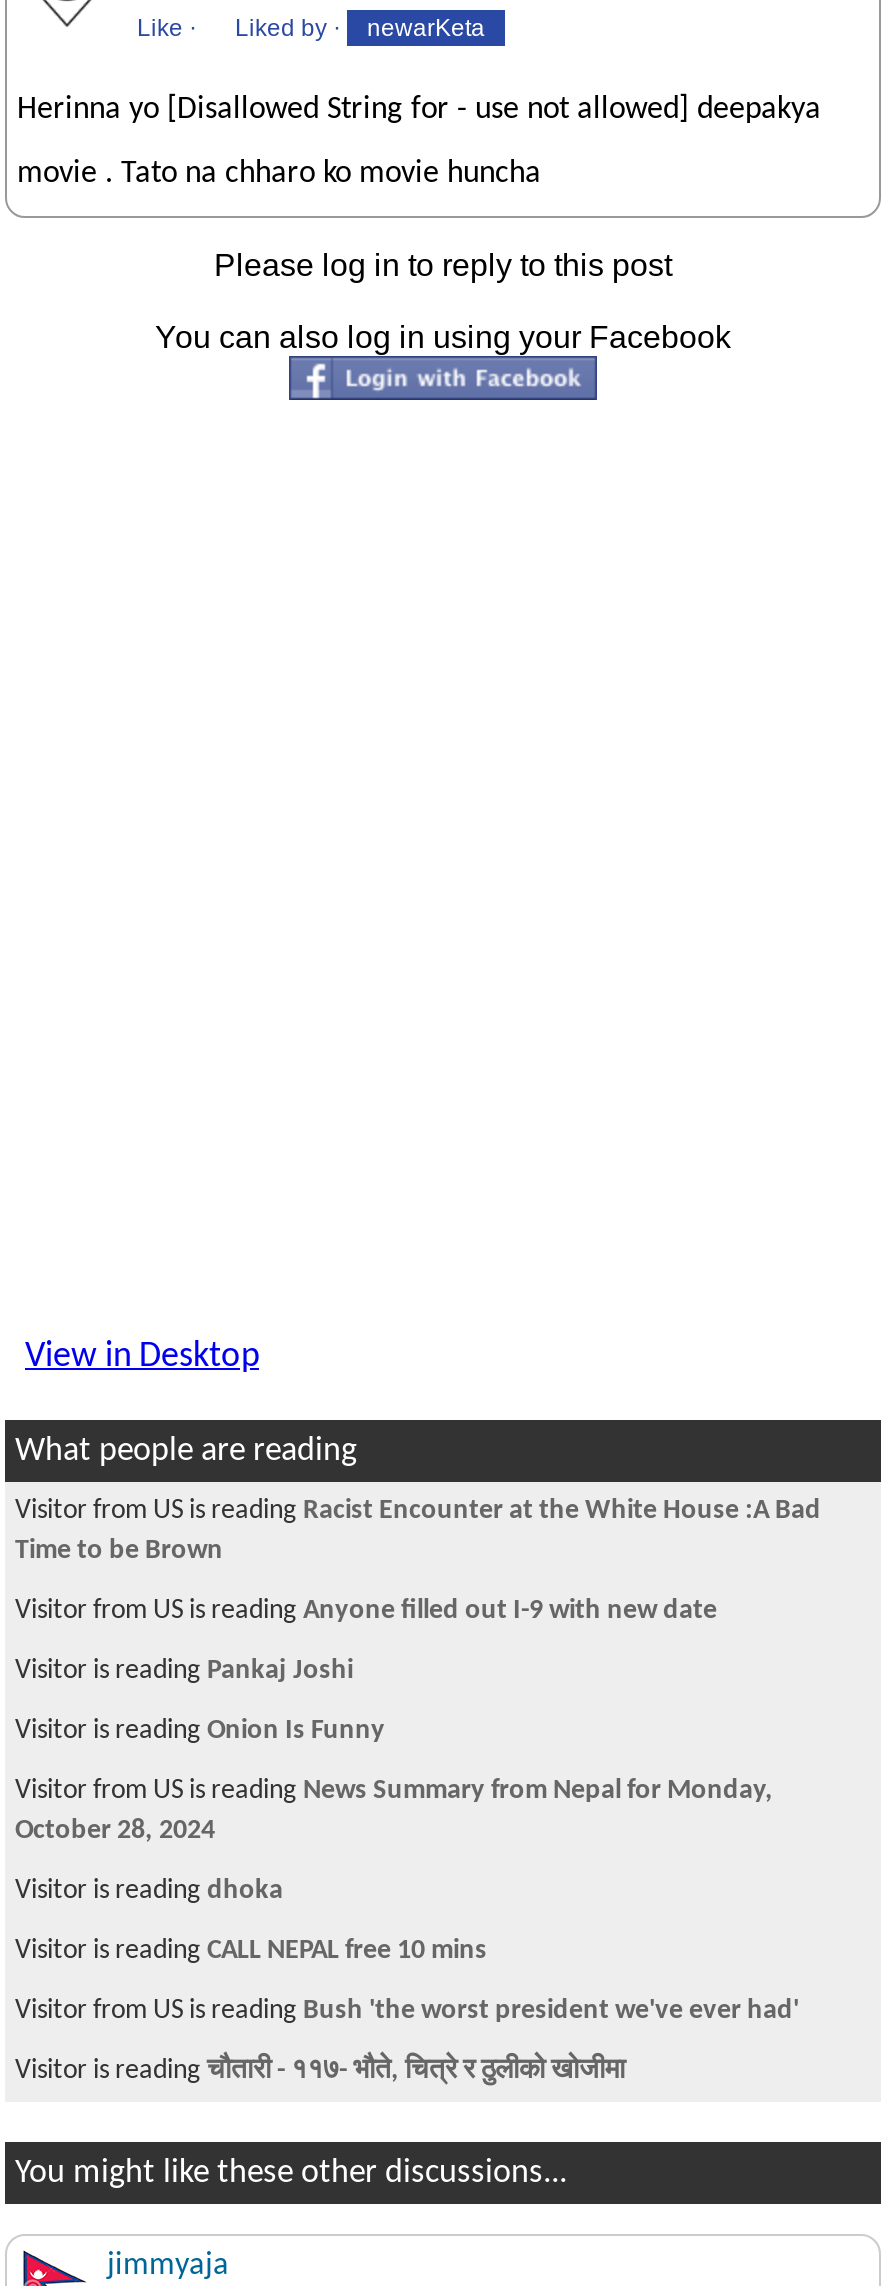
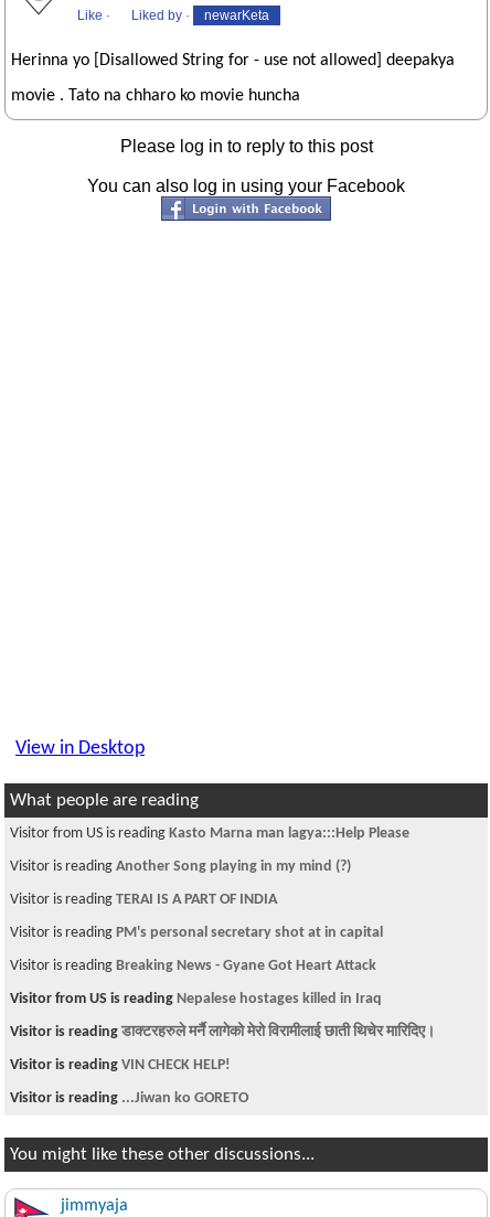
[15,1496,821,1566] Visitor from US is reading Racist Encounter at the White House :A Bad | Time to be Brown -> [10,825,409,842] Visitor from US is reading Kasto Marna man lagya:::Help Please
[15,1596,717,1626] Visitor from US is reading Anyone filled out I-9 with new date -> [10,858,351,875] Visitor is reading Another Song playing in my mind (?)
[15,1656,353,1686] Visitor is reading Pankaj Joshi -> [10,892,277,908] Visitor is reading TERAI IS A PART OF INDIA
[15,1716,385,1746] Visitor is reading Onion Is Funny -> [10,925,383,941] Visitor is reading PM's personal secretary shot at in capital
[15,1776,773,1846] Visitor from US is reading News Summary from Nepal for Monday, | October 28, 2024 -> [10,958,376,974] Visitor is reading Breaking News - Gyane Got Heart Attack
[15,1876,283,1906] Visitor is reading dhoka -> [10,991,382,1007] Visitor from US is reading Nepalese hostages killed in Iraq
[15,1936,487,1966] Visitor is reading CALL NEPAL free 10 mins -> [10,1024,435,1040] Visitor is reading डाक्टरहरुले मर्नै लागेको मेरो विरामीलाई छाती थिचेर मारिदिए।
[15,1996,799,2026] Visitor from US is reading Bush 'the worst president we've ever had' -> [10,1057,231,1074] Visitor is reading VIN CHECK HELP!
[15,2056,625,2086] Visitor is reading चौतारी - ११७- भौते, चित्रे र ठुलीको खोजीमा -> [10,1090,248,1107] Visitor is reading...Jiwan ko GORETO

